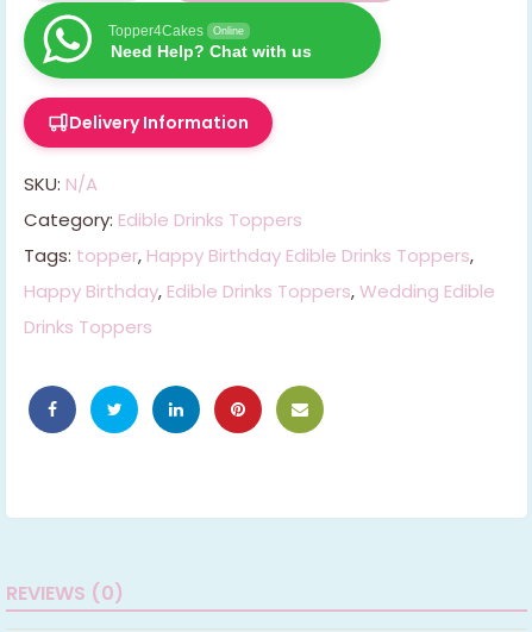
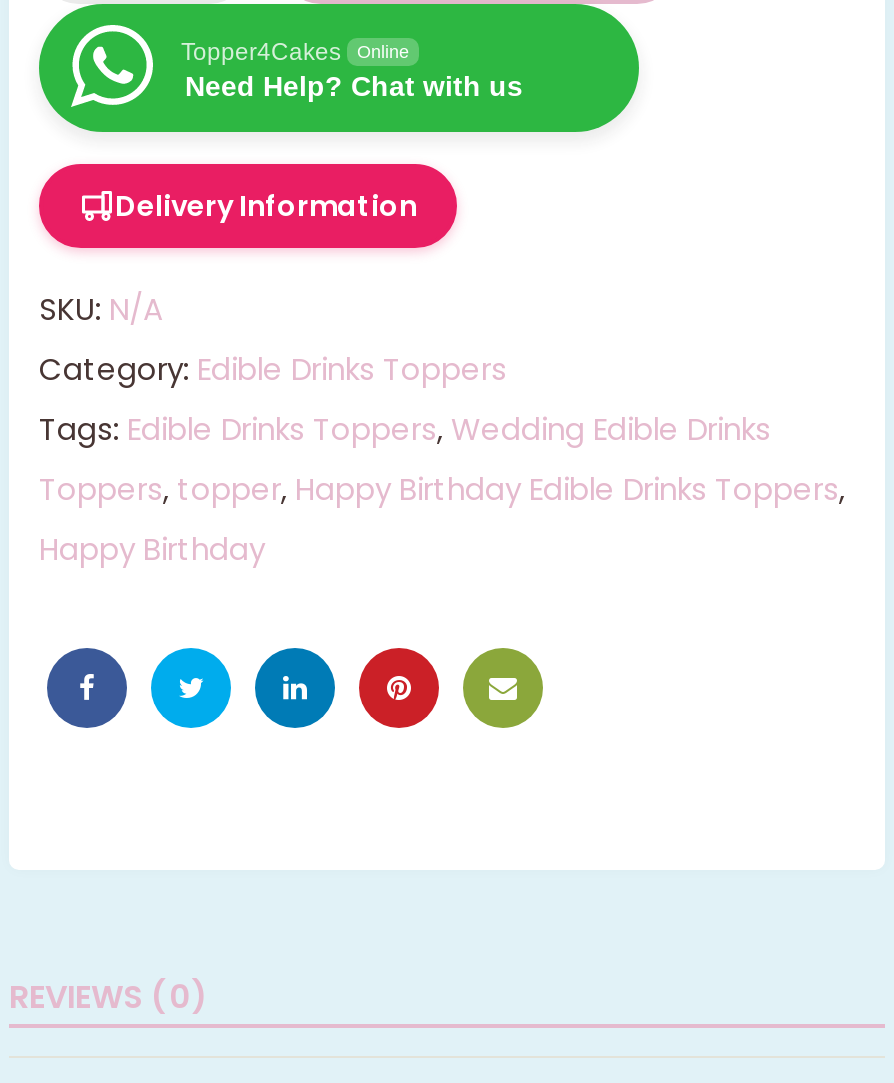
[24,243,495,339] Tags: topper, Happy Birthday Edible Drinks Toppers, | Happy Birthday, Edible Drinks Toppers, Wedding Edible | Drinks Toppers -> [39,408,845,570] Tags: Edible Drinks Toppers, Wedding Edible Drinks | Toppers, topper, Happy Birthday Edible Drinks Toppers, | Happy Birthday

